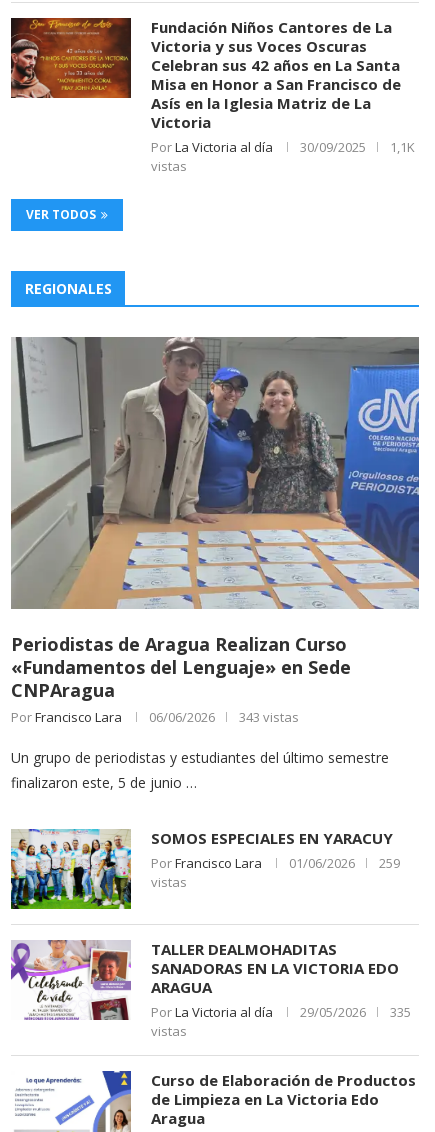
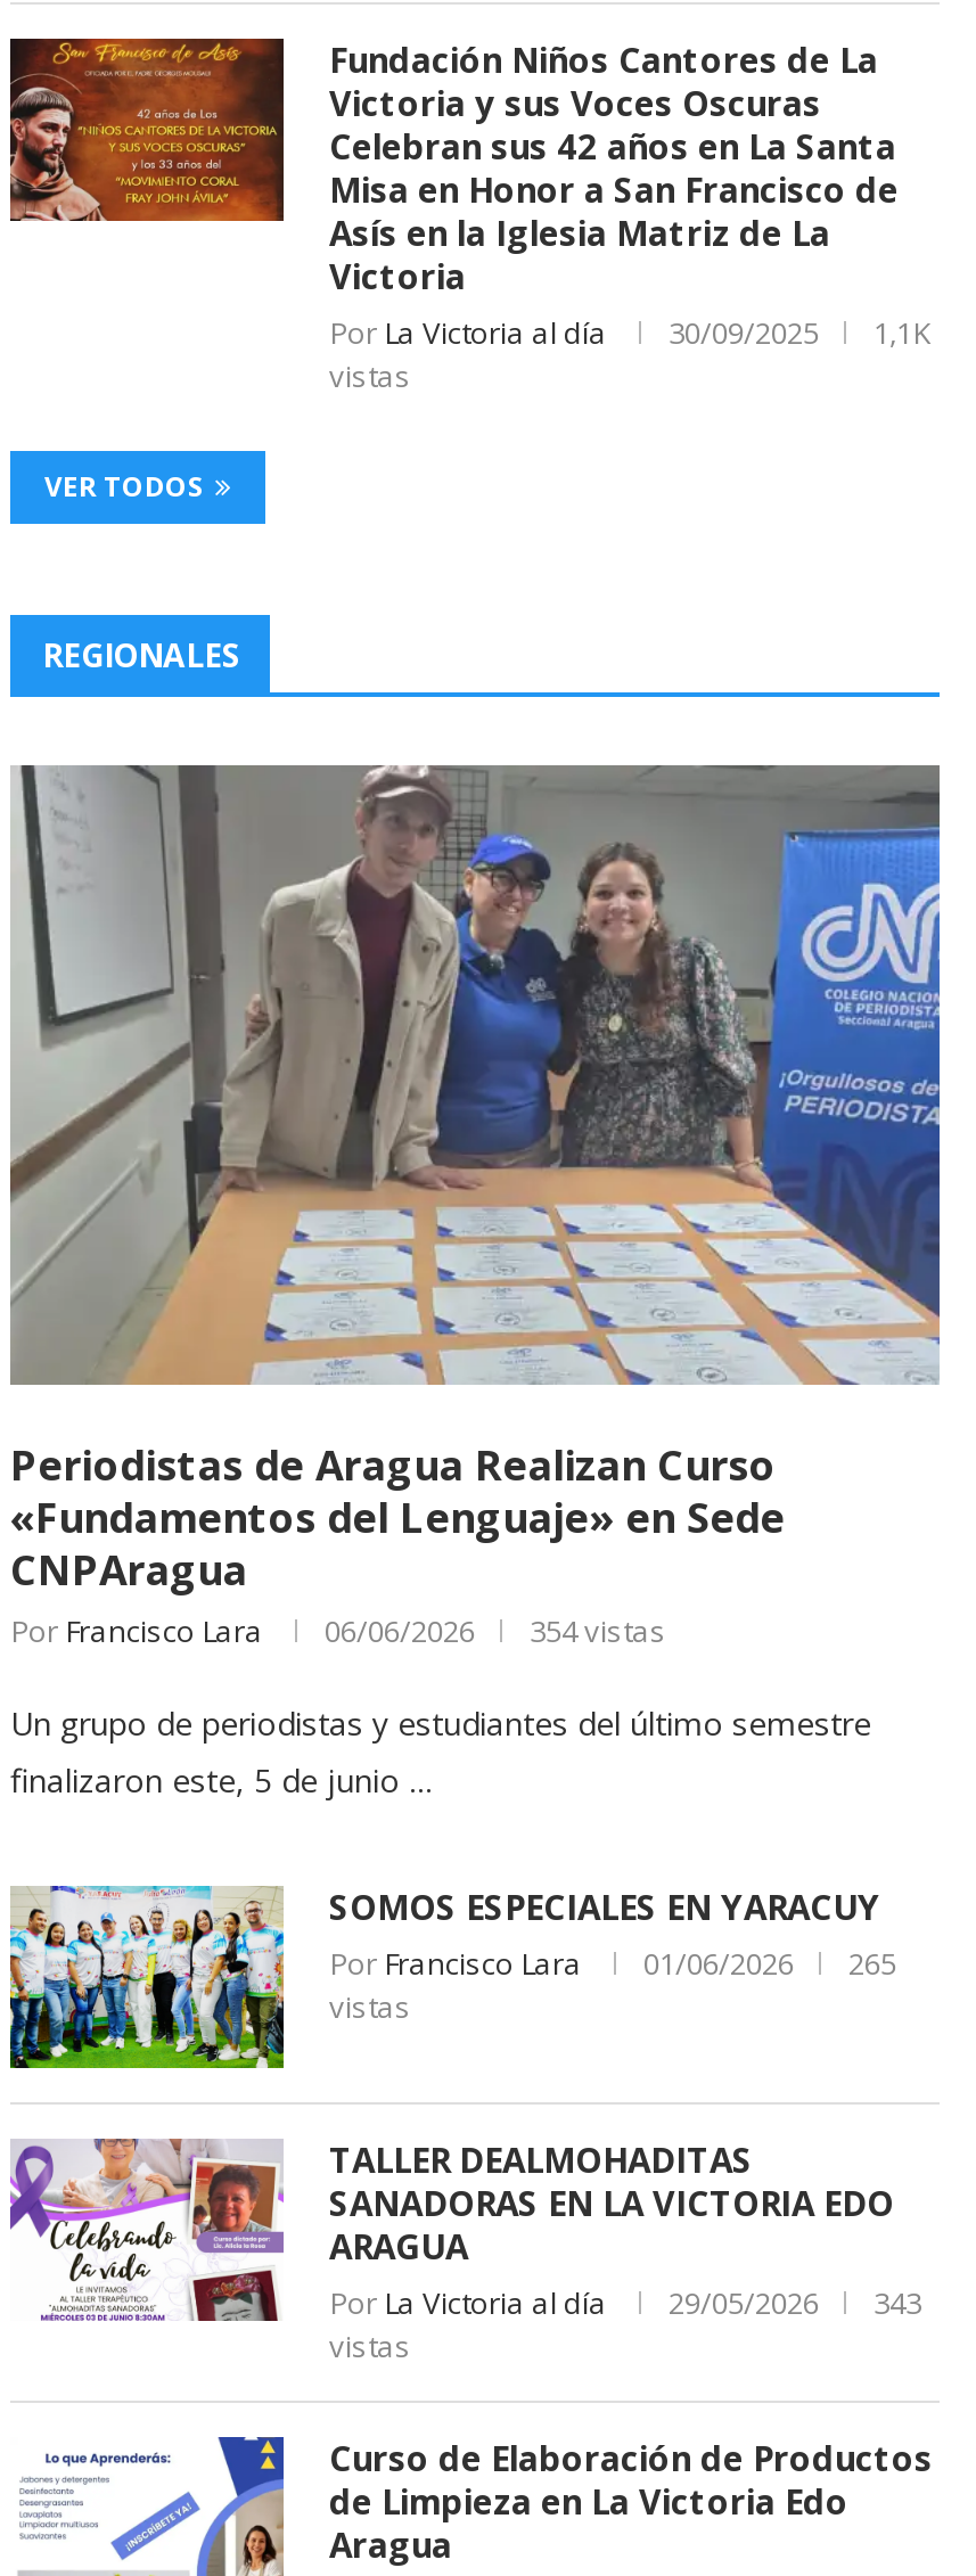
[11,708,299,726] Por Francisco Lara 06/06/2026 343 vistas -> [10,1610,666,1651] Por Francisco Lara 06/06/2026 354 vistas
[151,854,400,872] Por Francisco Lara 01/06/2026 259 -> [329,1942,896,1983] Por Francisco Lara 01/06/2026 265
[151,1003,411,1021] Por La Victoria al día 29/05/2026 335 -> [329,2282,921,2323] Por La Victoria al día 29/05/2026 343

